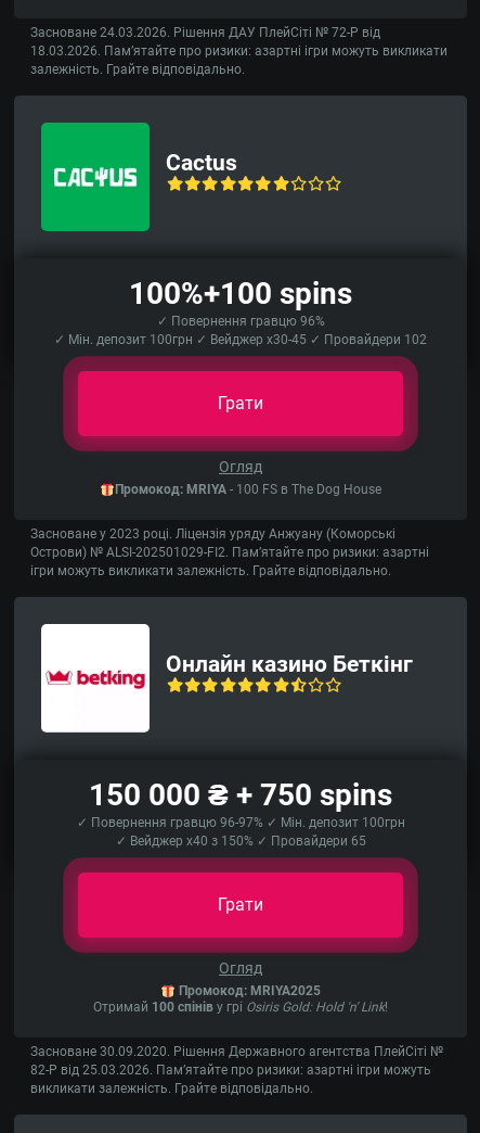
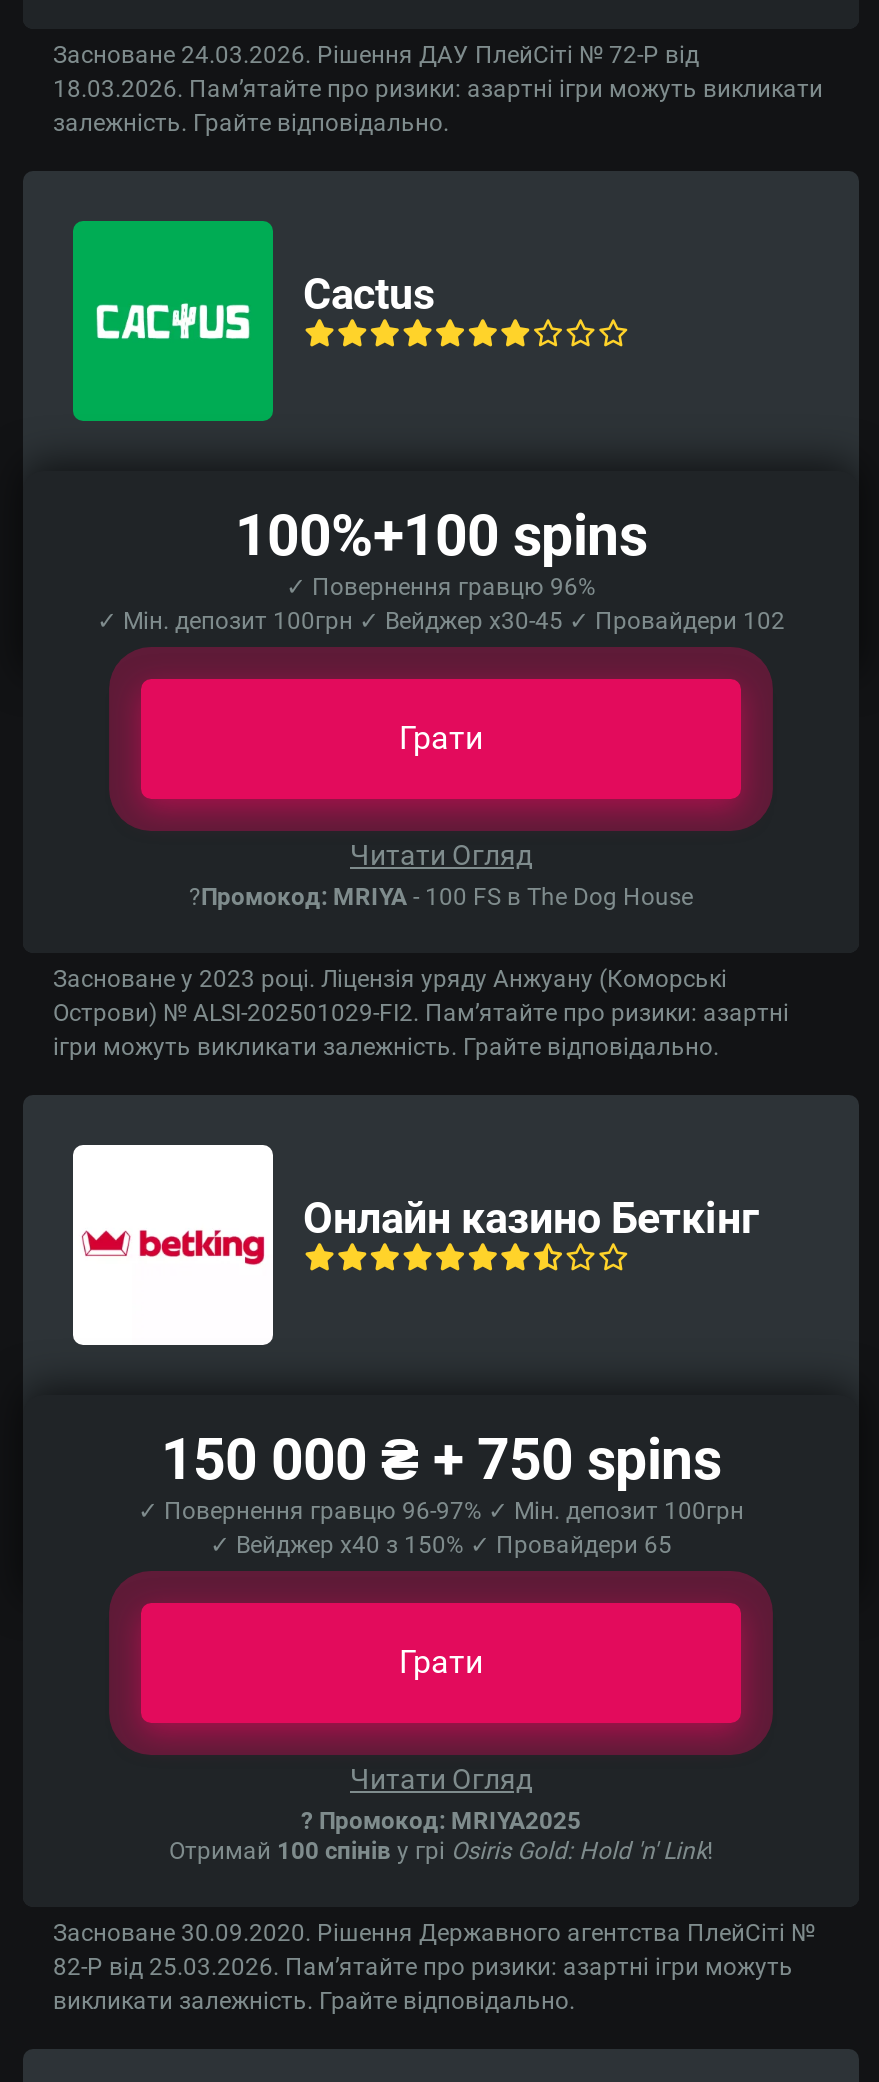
[115,458,381,497] Огляд | Промокод: MRIYA - 100 FS в The Dog House -> [189,840,693,912] Читати Огляд | ?Промокод: MRIYA - 100 FS в The Dog House
[175,960,321,999] Огляд | Промокод: MRIYA2025 -> [301,1764,581,1836] Читати Огляд | ? Промокод: MRIYA2025

